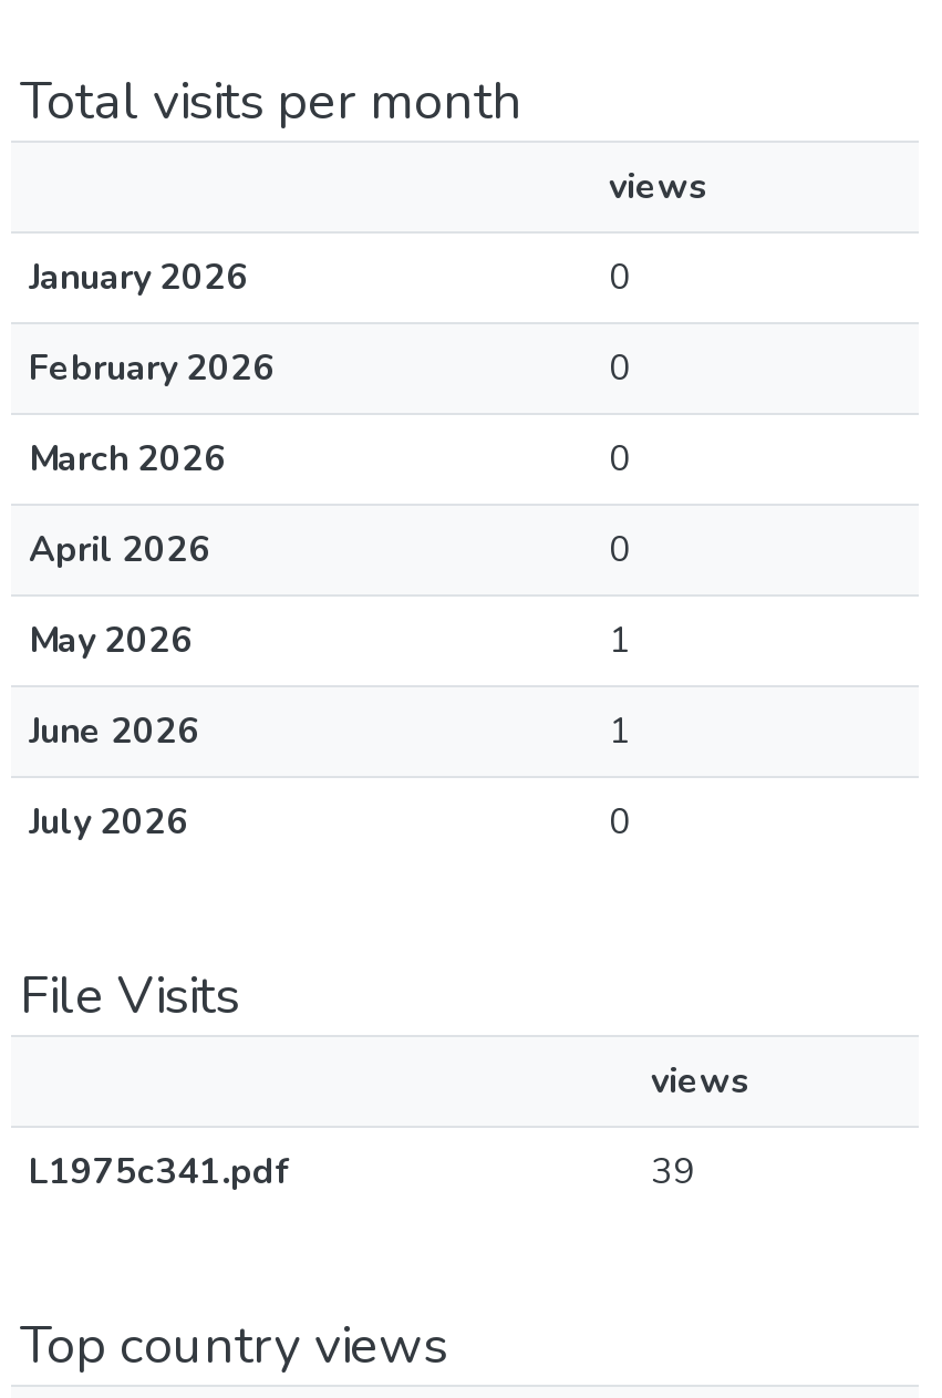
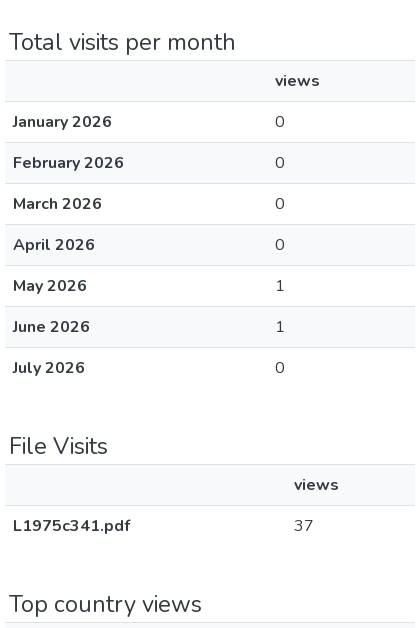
[651,1148,695,1197] 39 -> [294,515,314,537] 37

